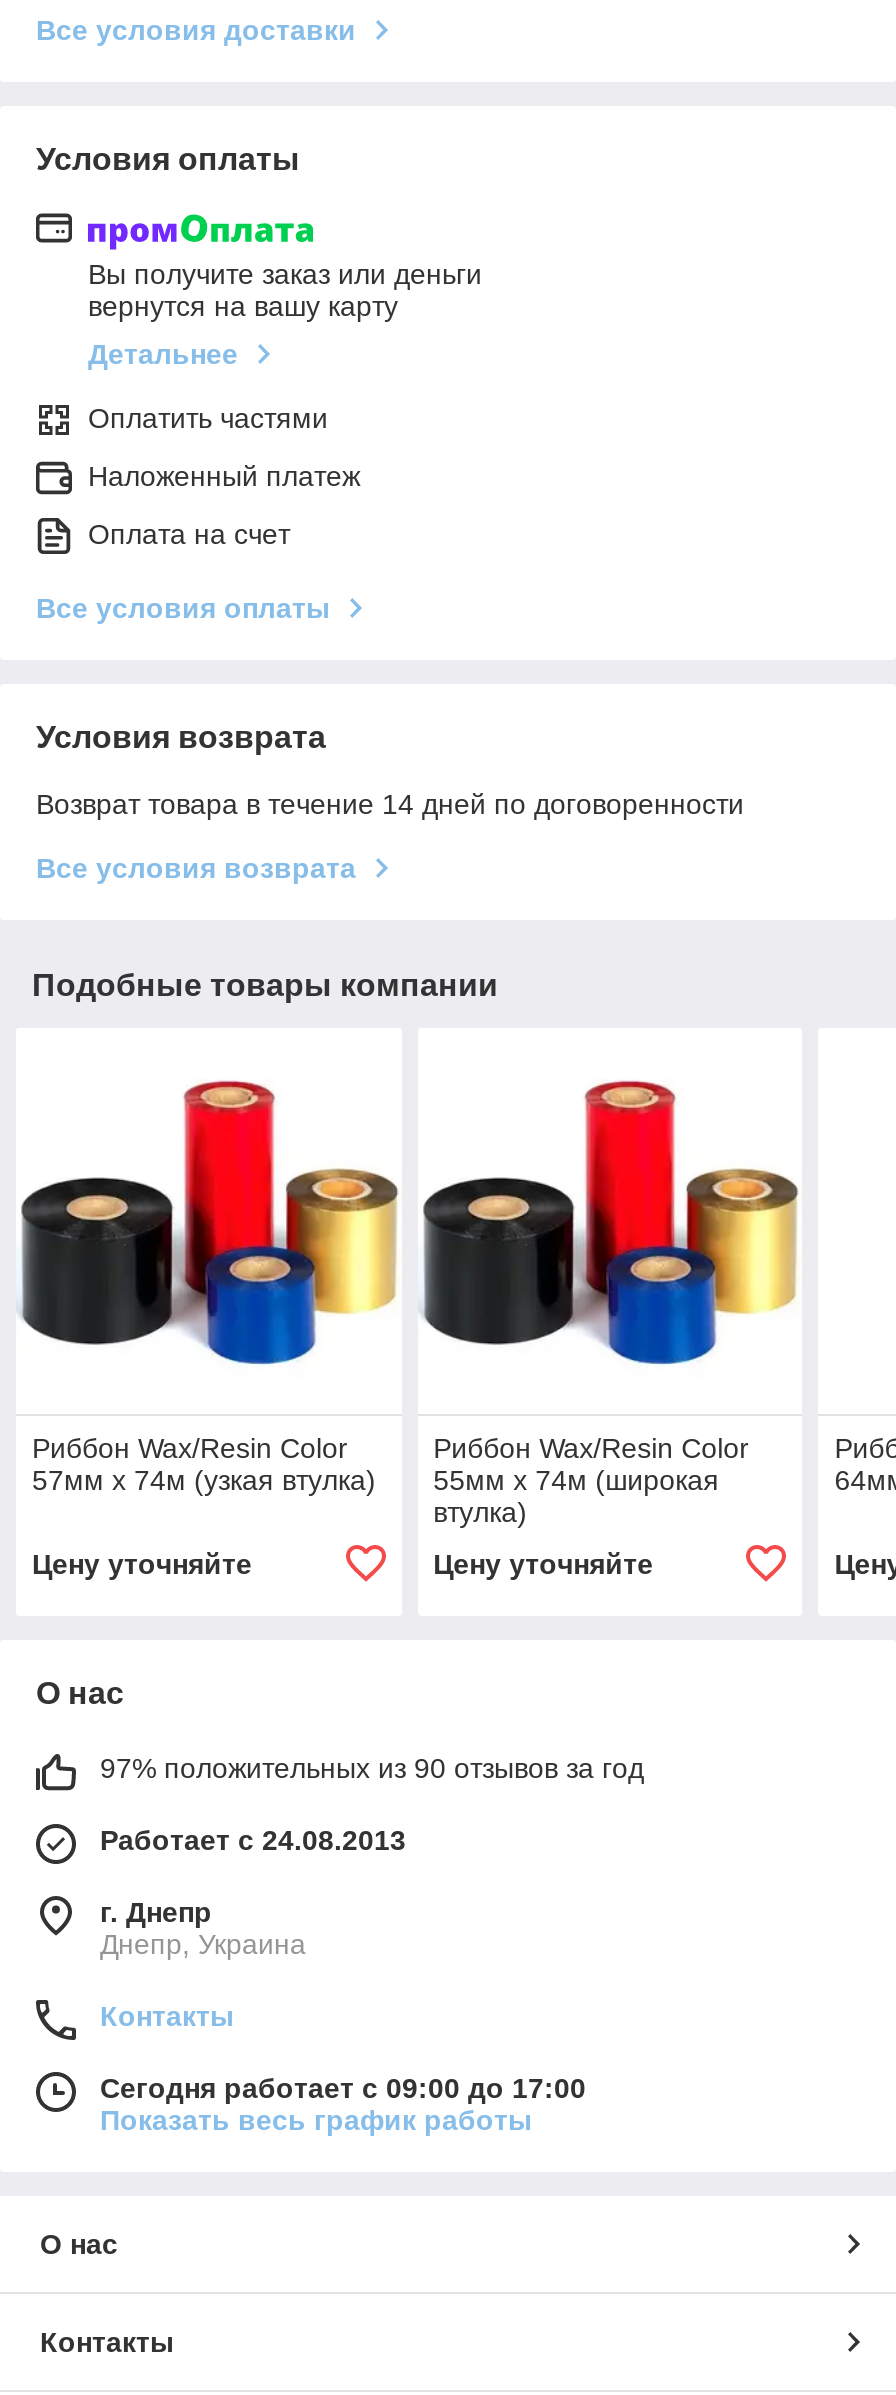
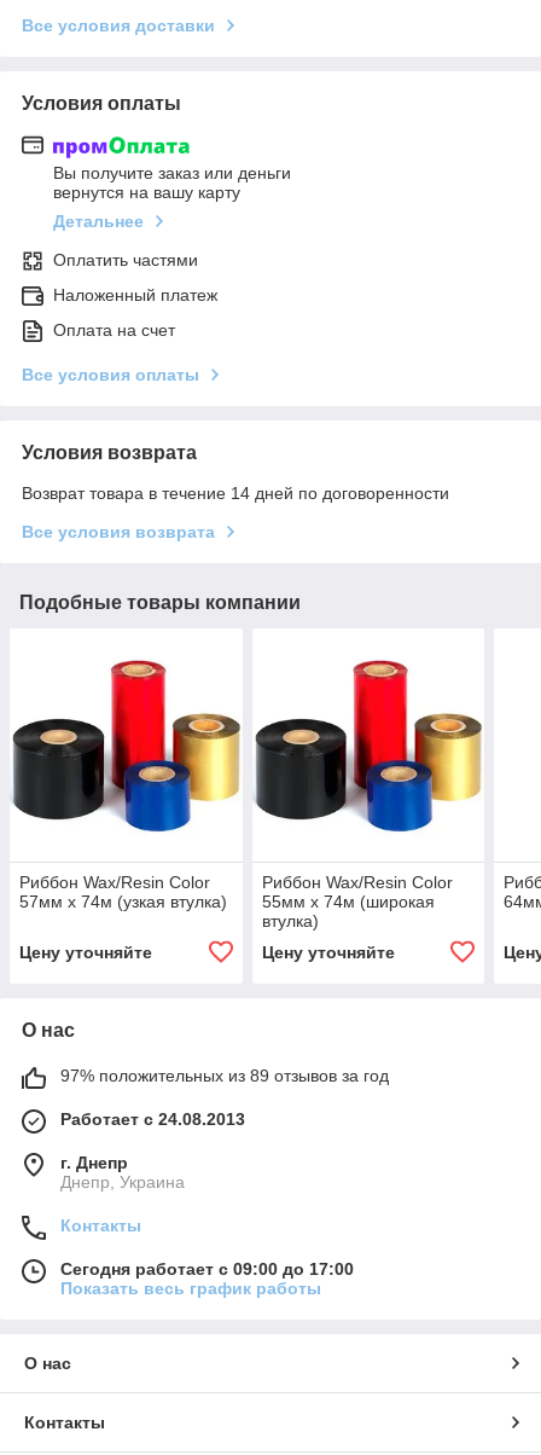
[100,1752,644,1784] 97% положительных из 90 отзывов за год -> [60,1066,389,1085] 97% положительных из 89 отзывов за год

